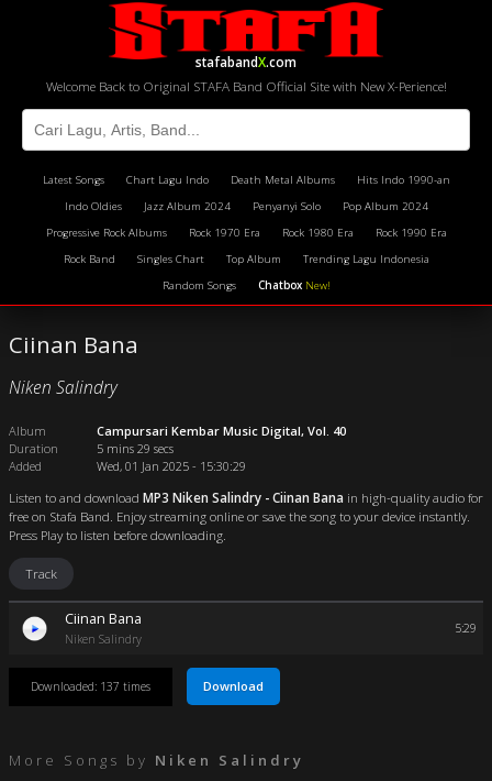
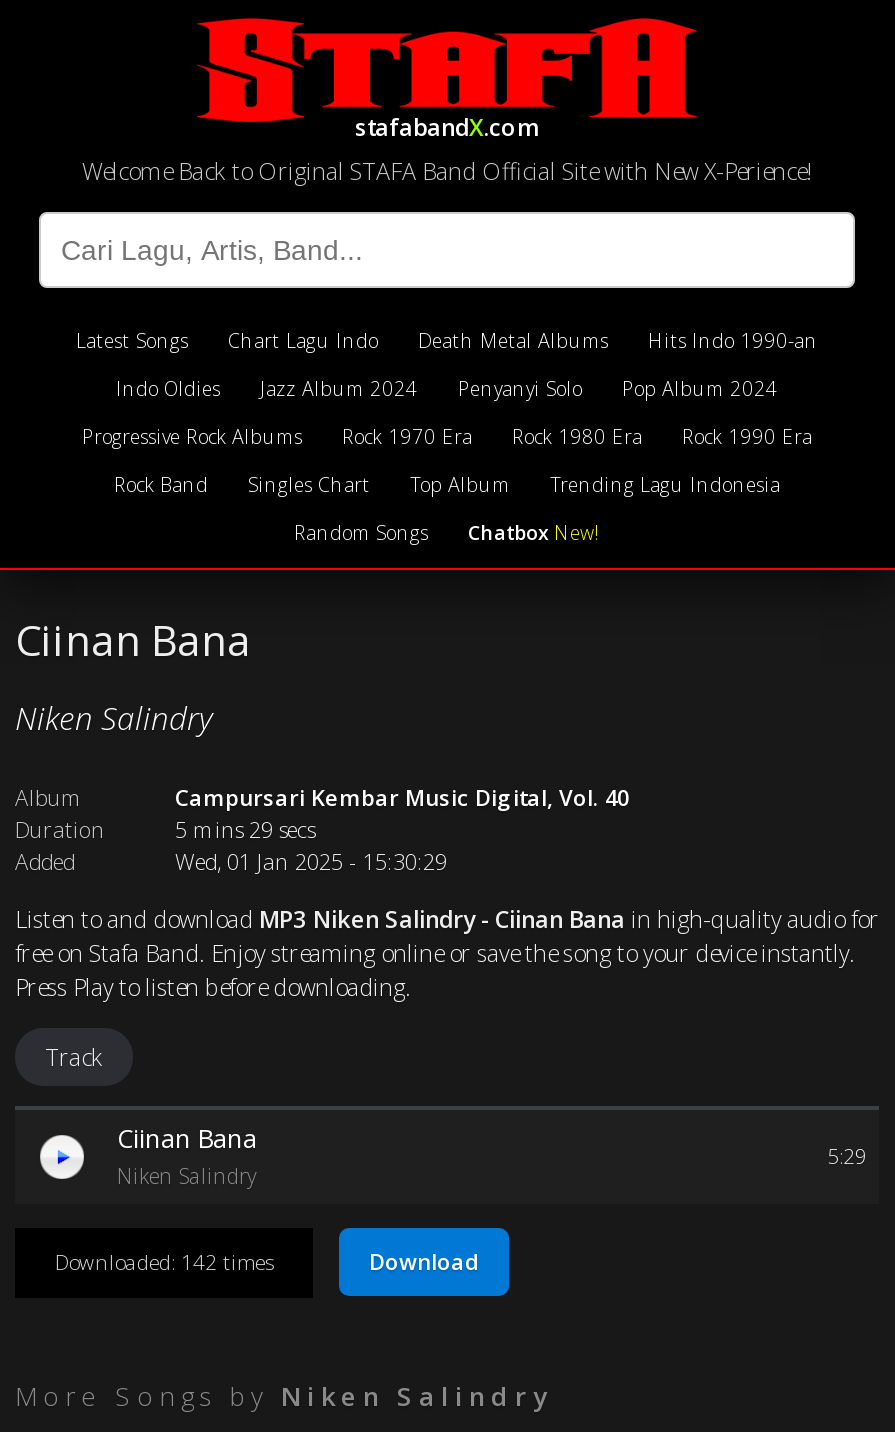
[31,678,150,694] Downloaded: 137 times -> [55,1248,273,1276] Downloaded: 142 times

